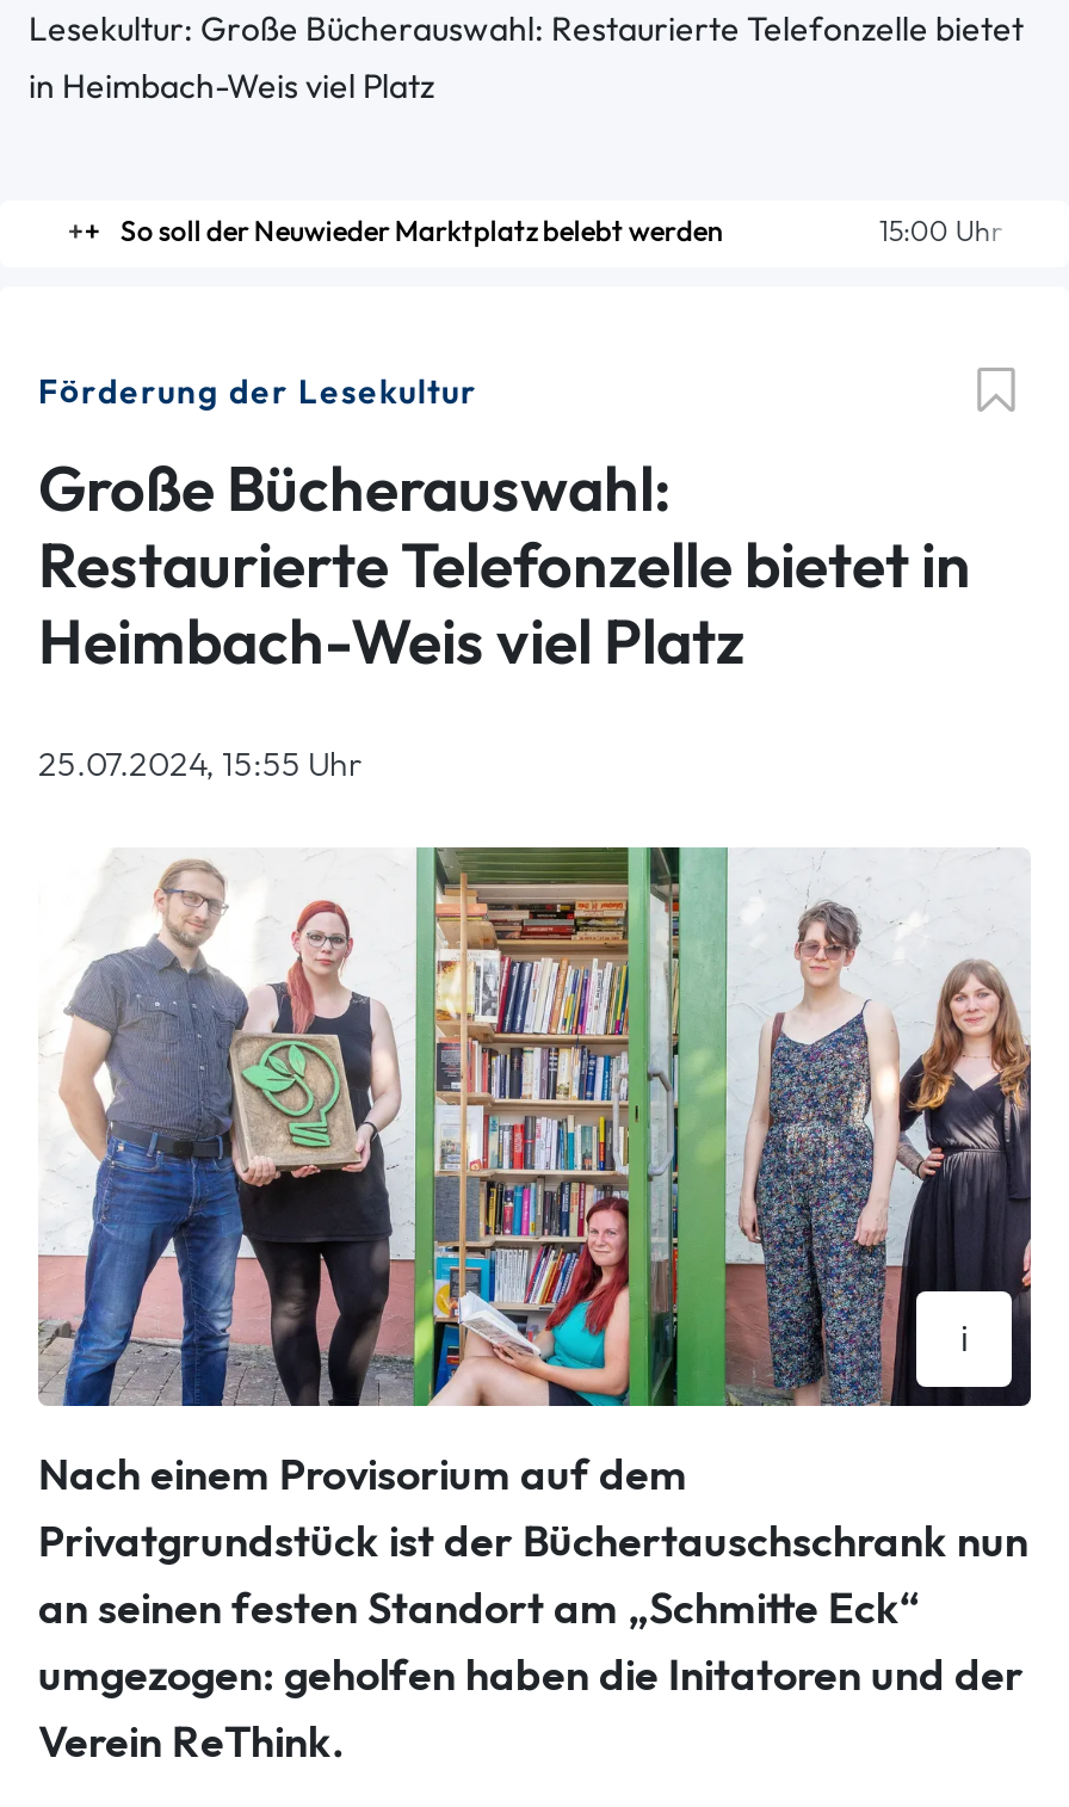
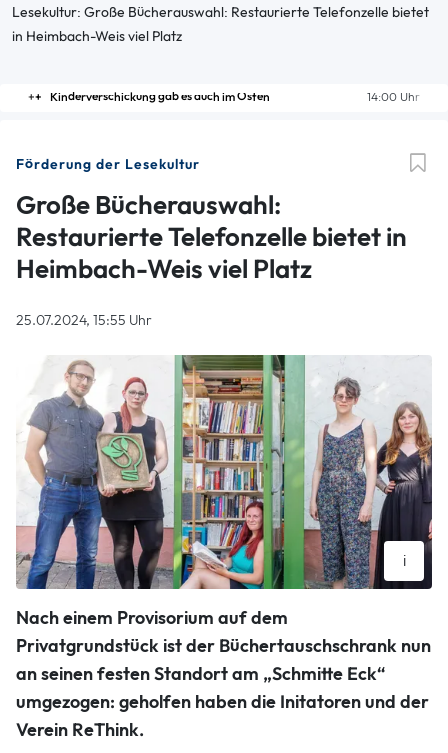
[119,212,1002,251] 15:00 Uhr | So soll der Neuwieder Marktplatz belebt werden -> [50,89,420,105] 14:00 Uhr | Kinderverschickung gab es auch im Osten

